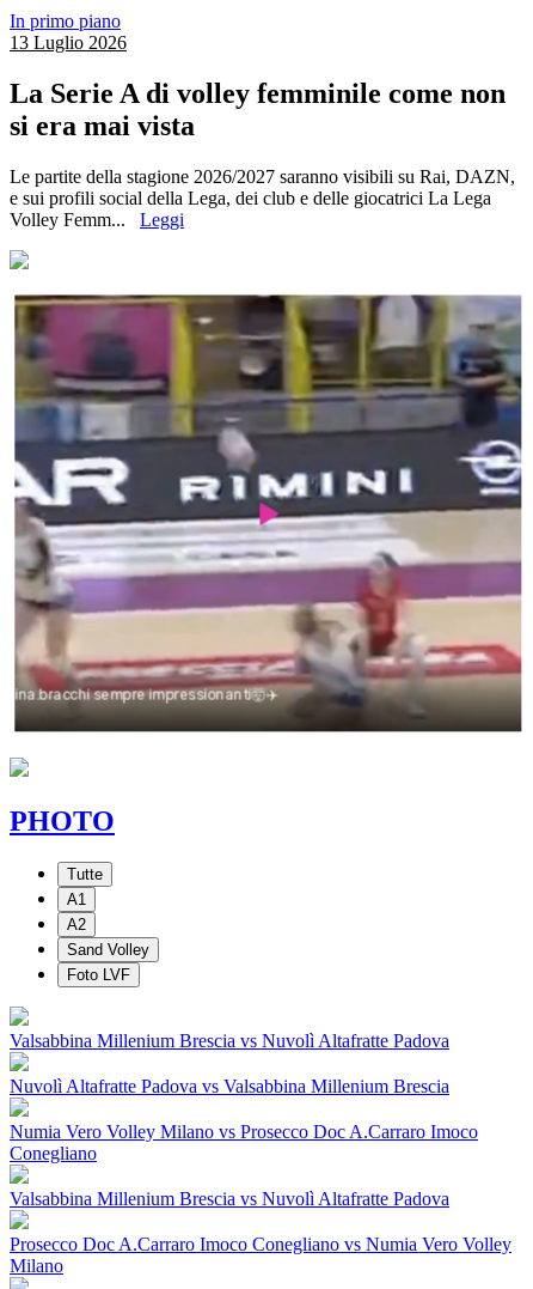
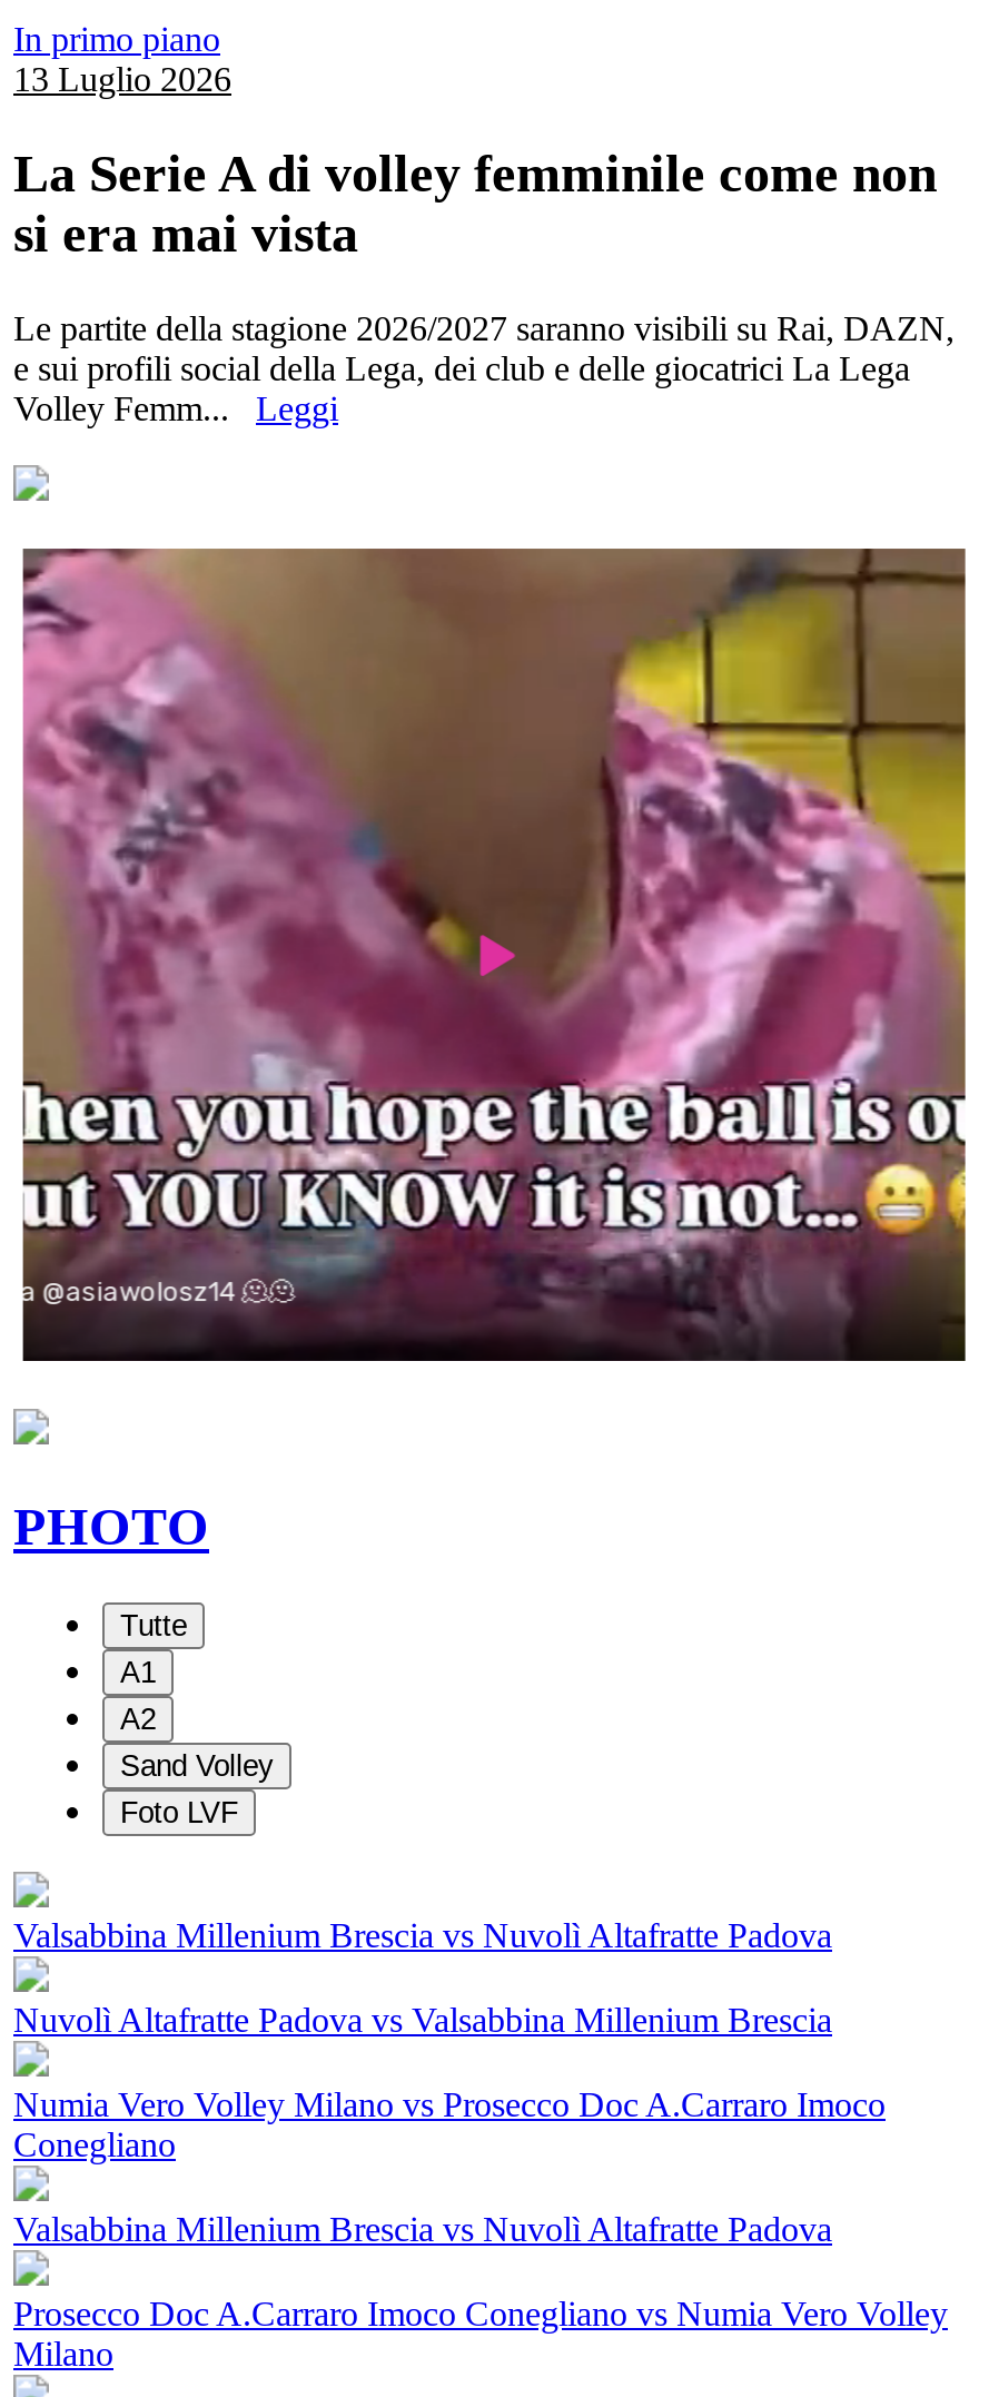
[13,294,522,732] [image] -> [20,548,968,1362] [image]

